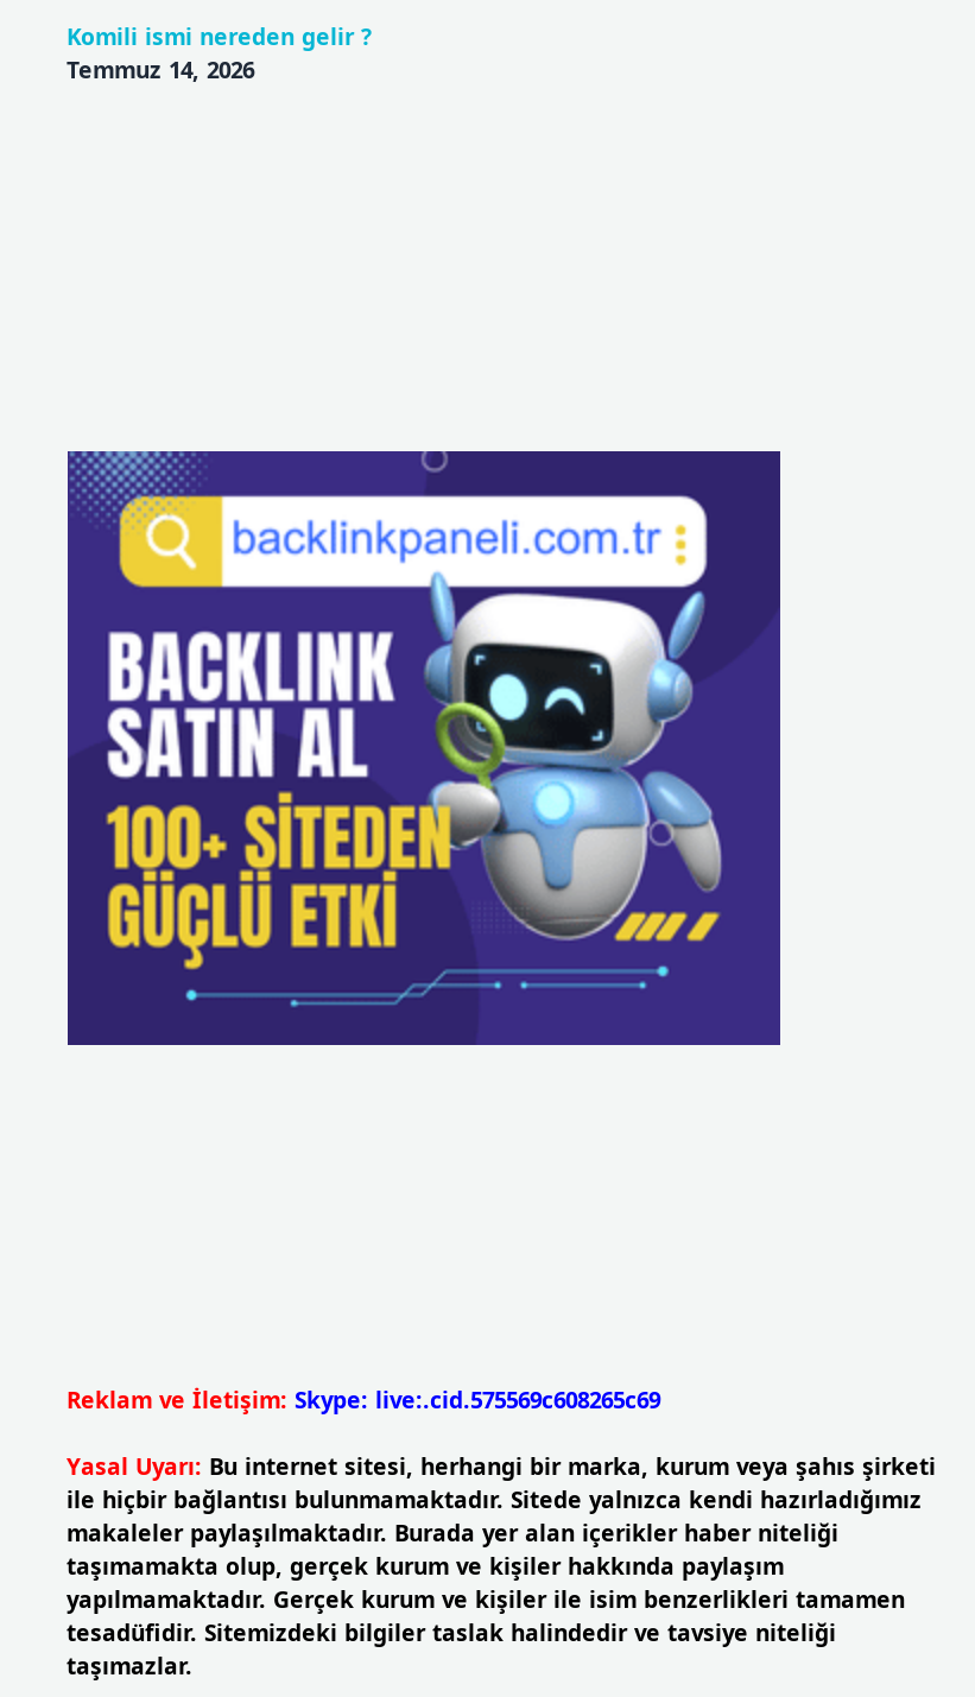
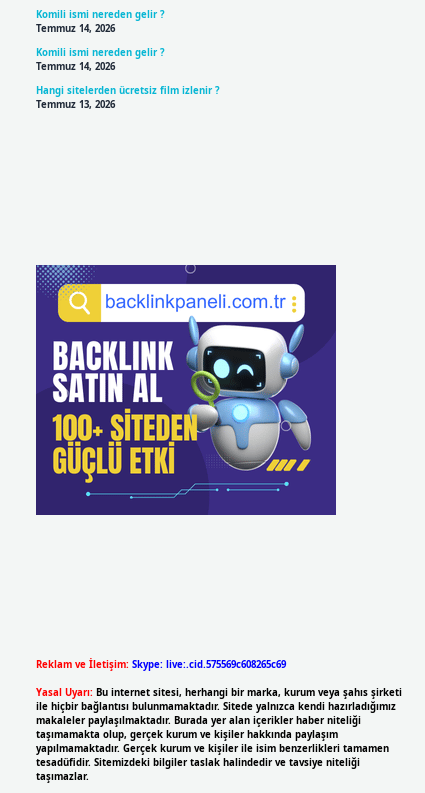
none -> [35,46,219,111] Komili ismi nereden gelir ? | Temmuz 14, 2026 | Hangi sitelerden ücretsiz film izlenir ? | Temmuz 13, 2026

